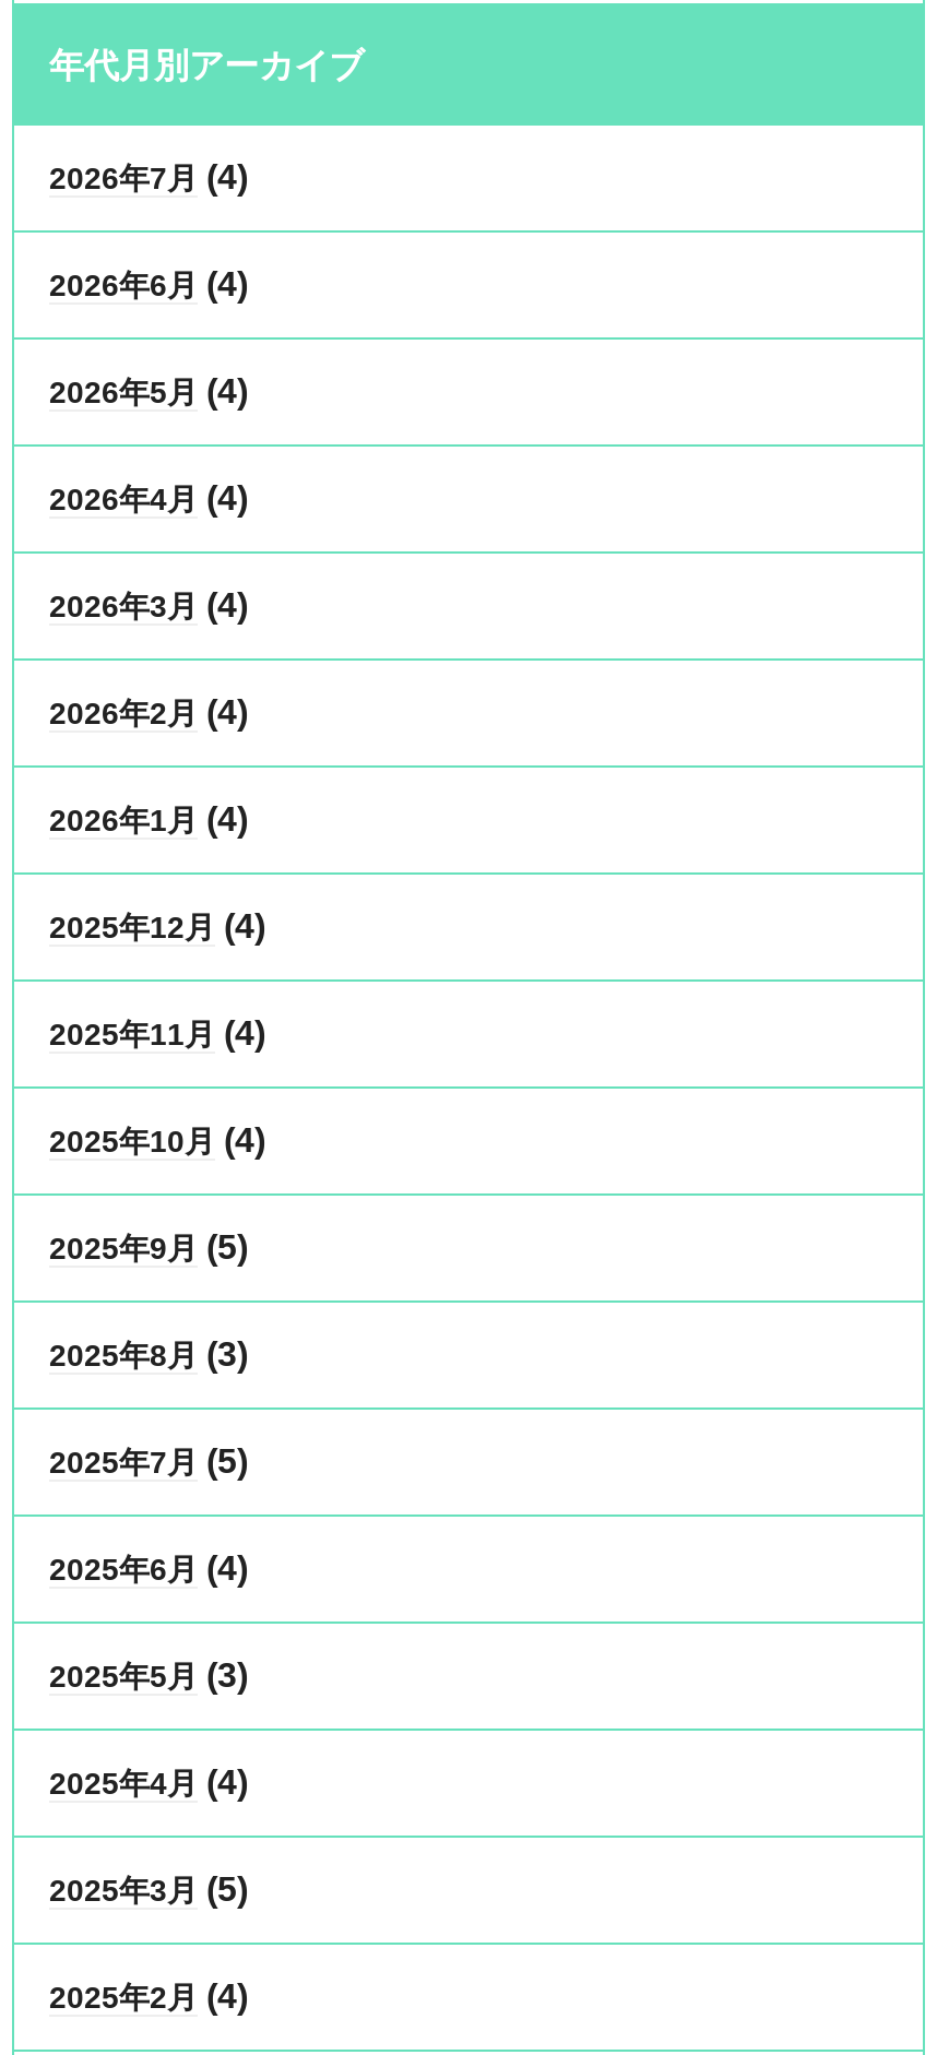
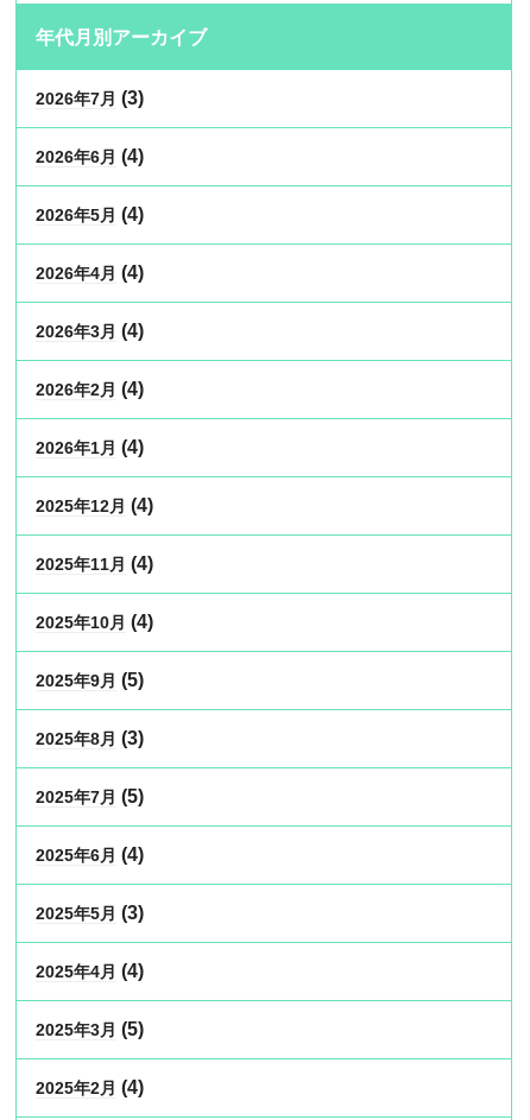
[49,159,248,196] 2026年7月(4) -> [36,88,144,108] 2026年7月(3)

